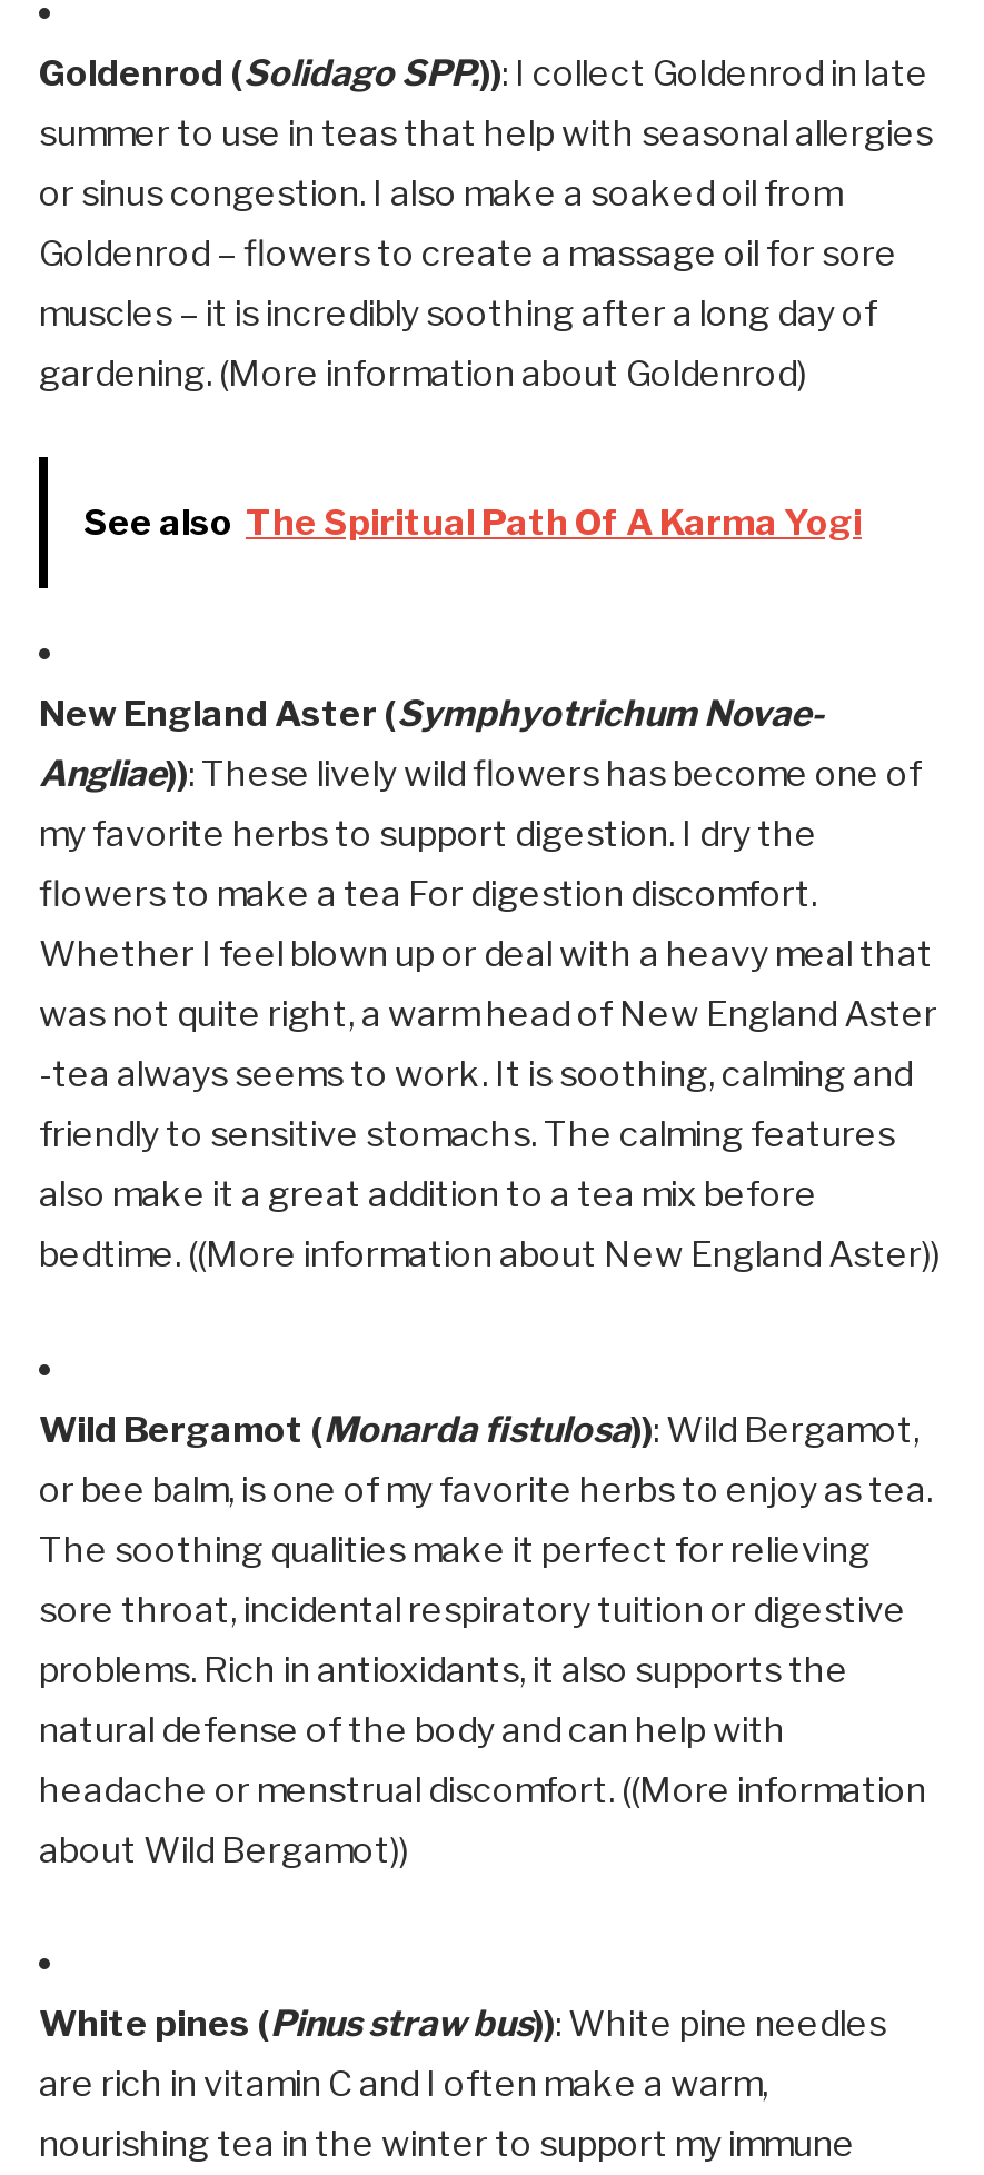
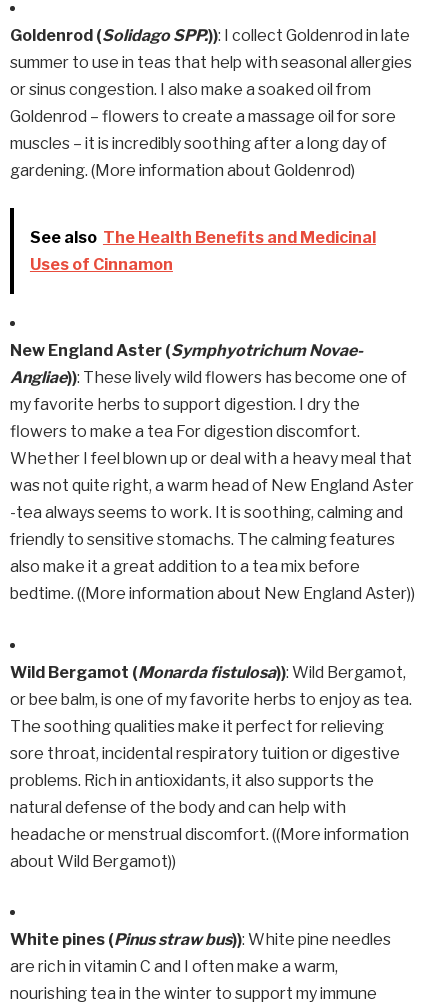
[83,502,861,544] See also The Spiritual Path Of A Karma Yogi -> [30,228,376,274] See also The Health Benefits and Medicinal | Uses of Cinnamon

